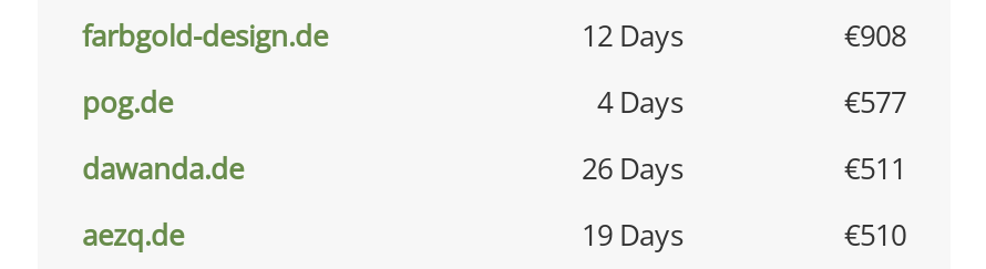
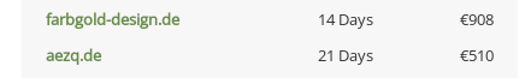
[582,15,684,55] 12 Days -> [317,8,373,30] 14 Days
[82,82,906,188] pog.de | 4 Days | €577 | dawanda.de | 26 Days | €511 -> none
[582,215,684,255] 19 Days -> [317,44,373,66] 21 Days

